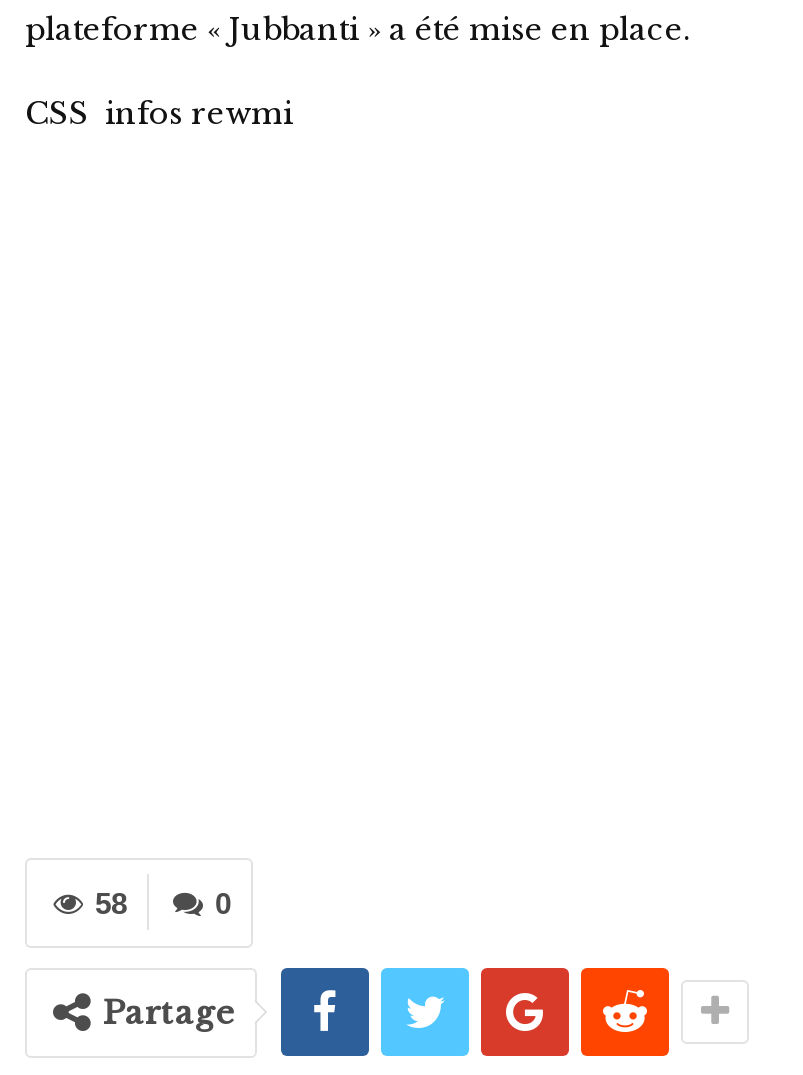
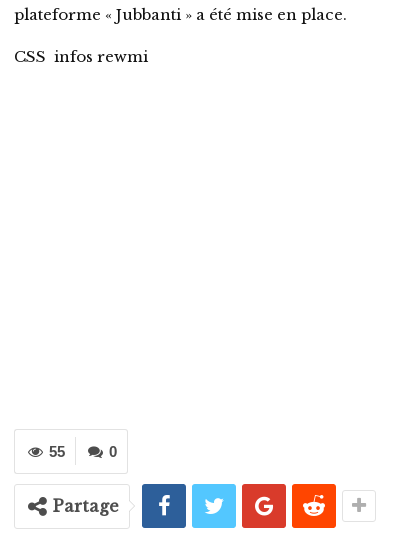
[95,885,127,919] 58 -> [49,443,65,460] 55

